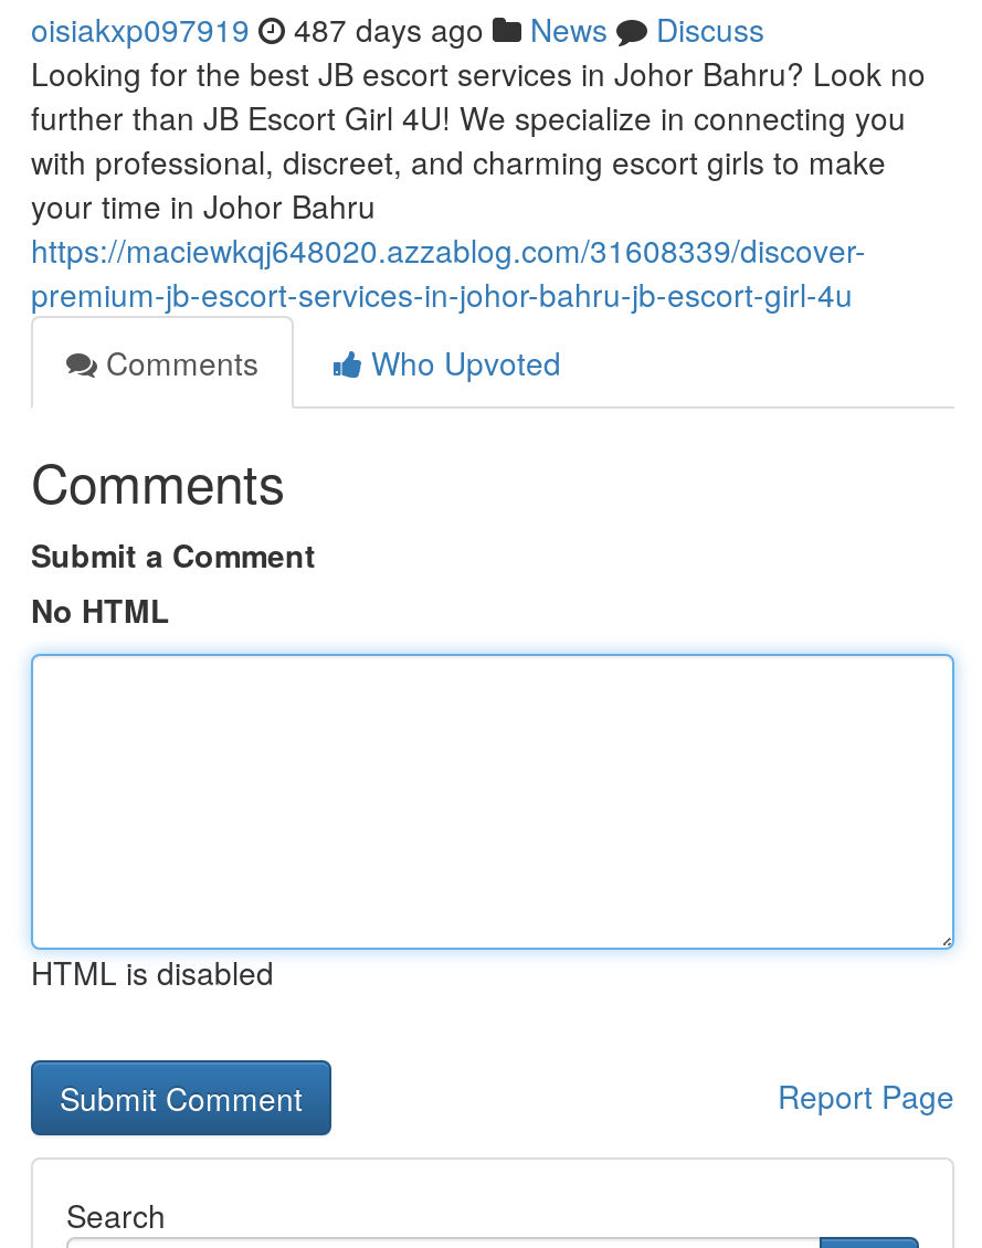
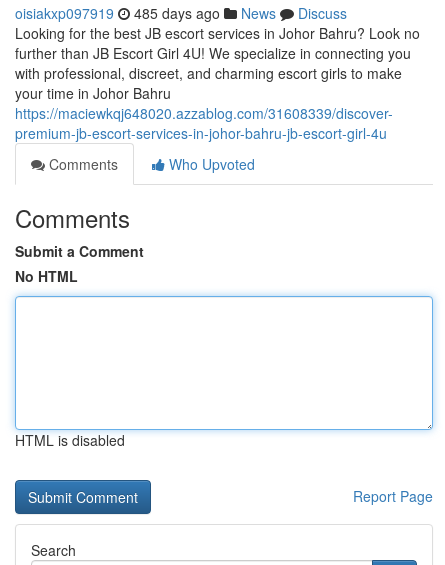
[31,7,764,51] oisiakxp097919 487 days ago News Discuss -> [15,3,347,23] oisiakxp097919 485 days ago News Discuss

